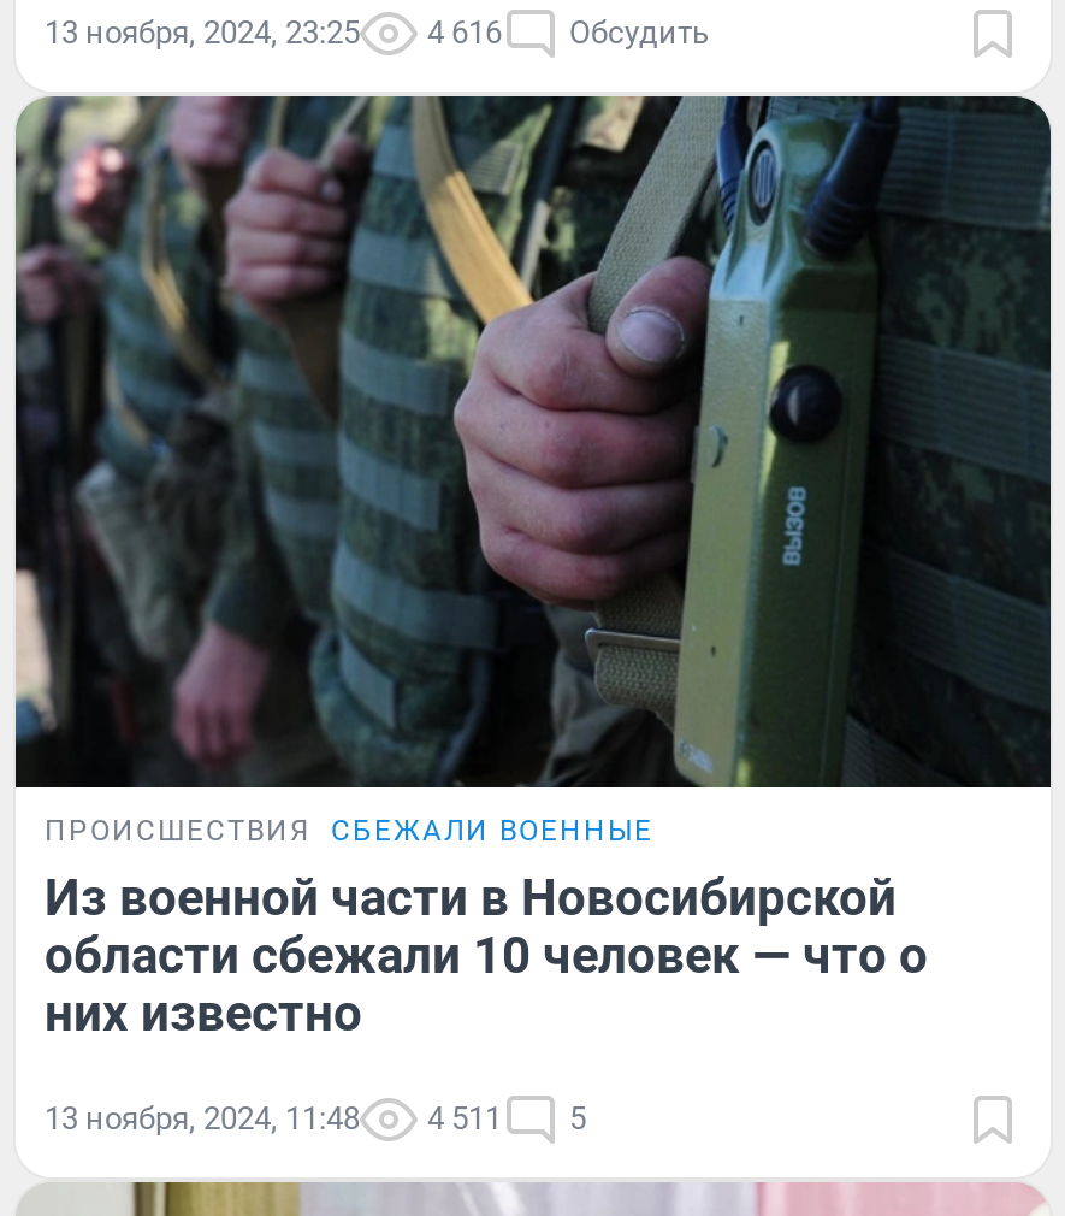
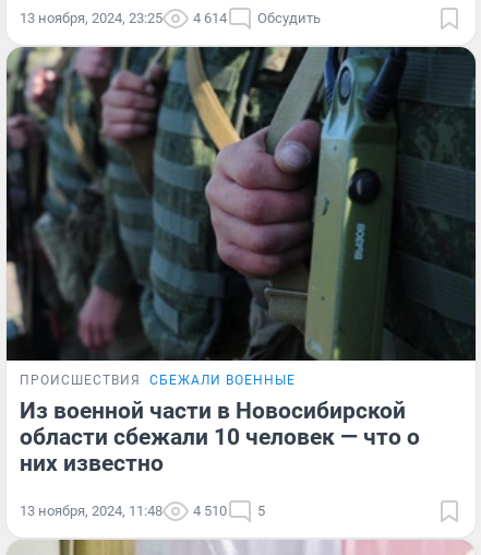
[45,15,709,51] 13 ноября, 2024, 23:25 4 616 Обсудить -> [20,10,321,26] 13 ноября, 2024, 23:25 4 614 Обсудить
[45,1100,586,1136] 13 ноября, 2024, 11:48 4 511 5 -> [20,502,265,519] 13 ноября, 2024, 11:48 4 510 5

